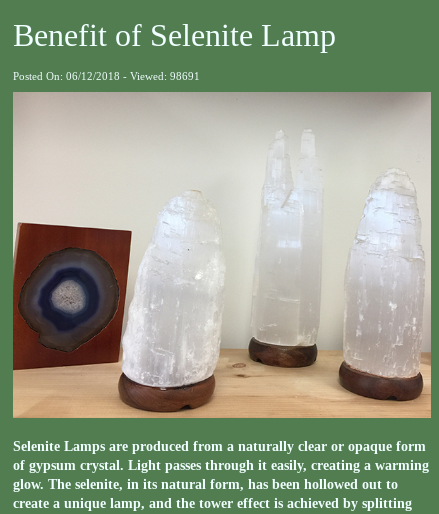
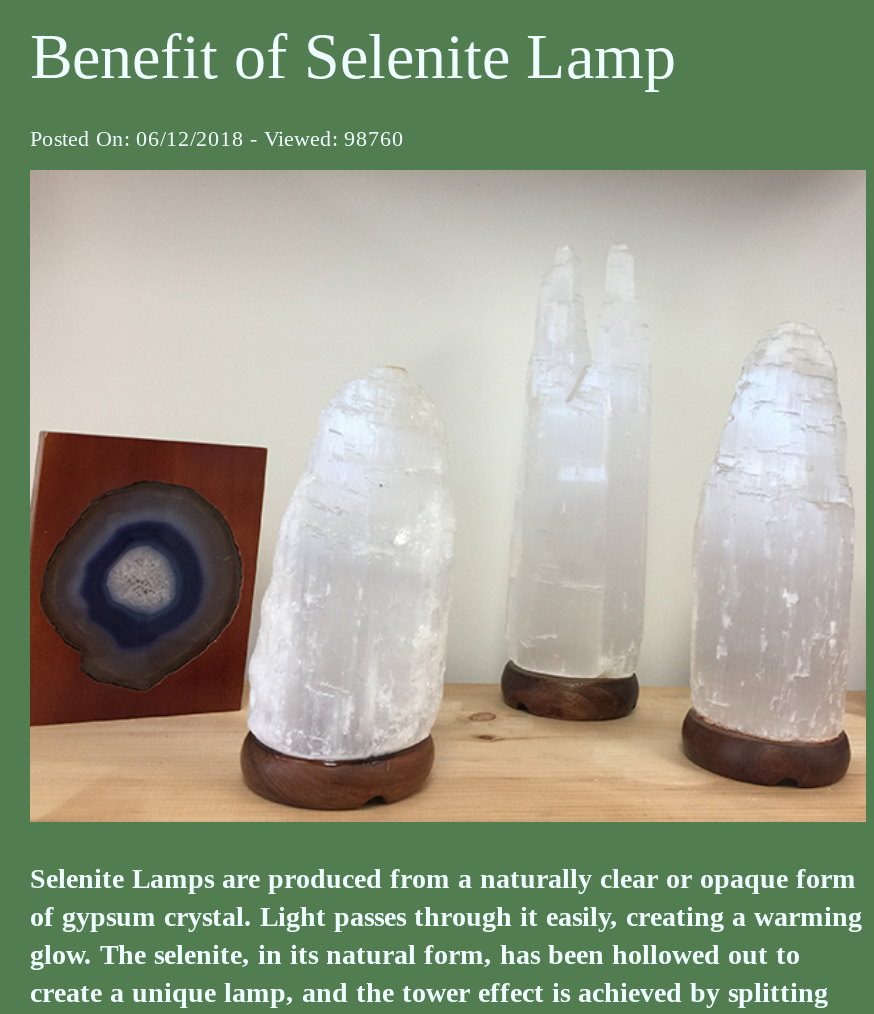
[13,70,200,82] Posted On: 06/12/2018 - Viewed: 98691 -> [30,126,404,150] Posted On: 06/12/2018 - Viewed: 98760

